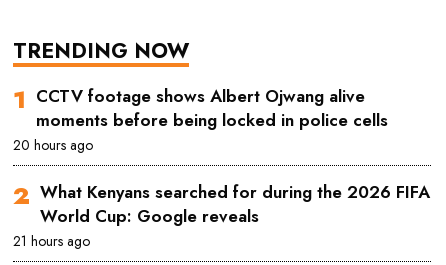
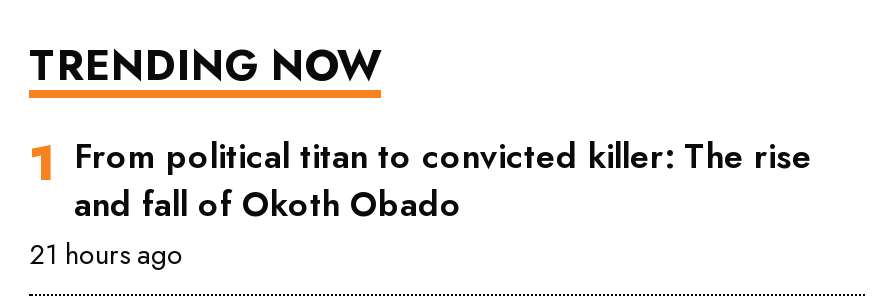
[13,84,429,228] CCTV footage shows Albert Ojwang alive | moments before being locked in police cells | 20 hours ago | What Kenyans searched for during the 2026 FIFA | World Cup: Google reveals -> [74,132,812,228] From political titan to convicted killer: The rise | and fall of Okoth Obado

